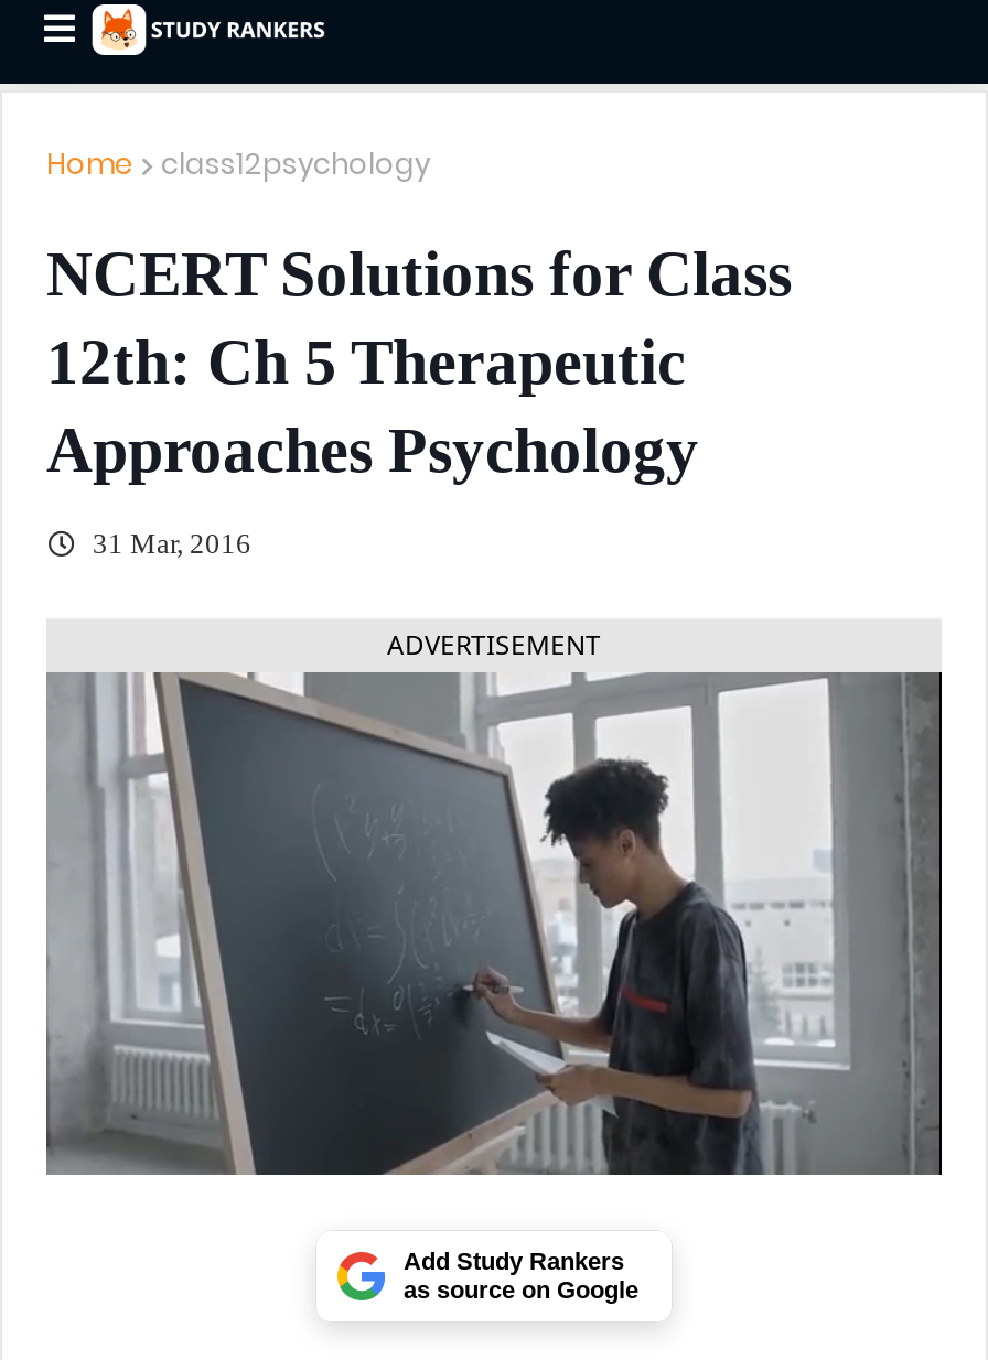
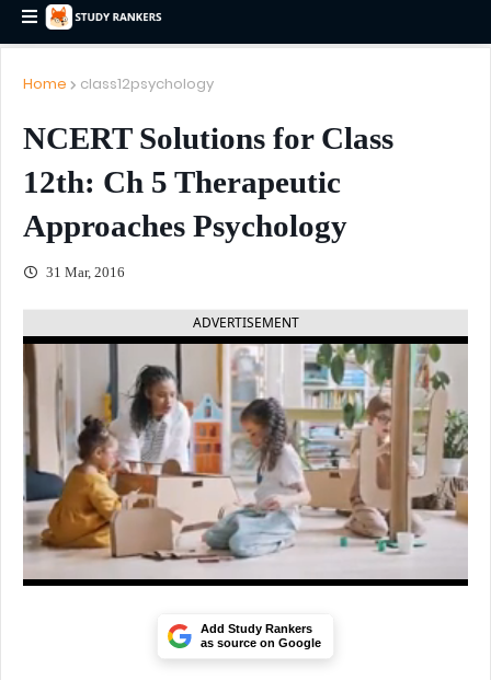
[46,672,944,1175] [image] -> [23,335,469,587] [image]

